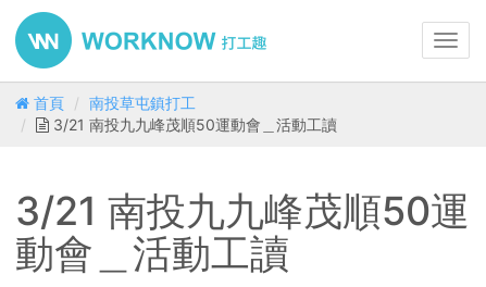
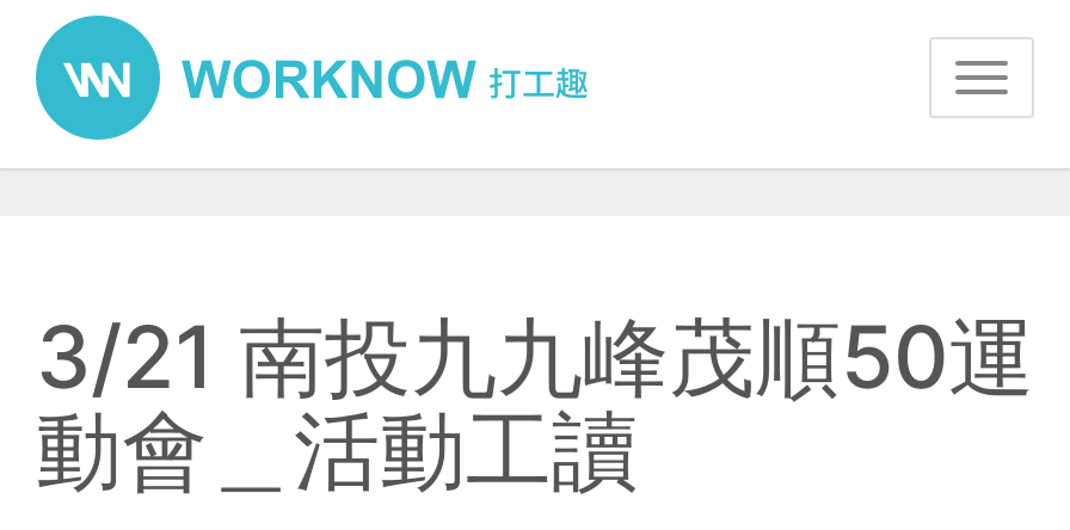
[29,93,337,134] 首頁 | 南投草屯鎮打工 | 3/21 南投九九峰茂順50運動會＿活動工讀 -> none

